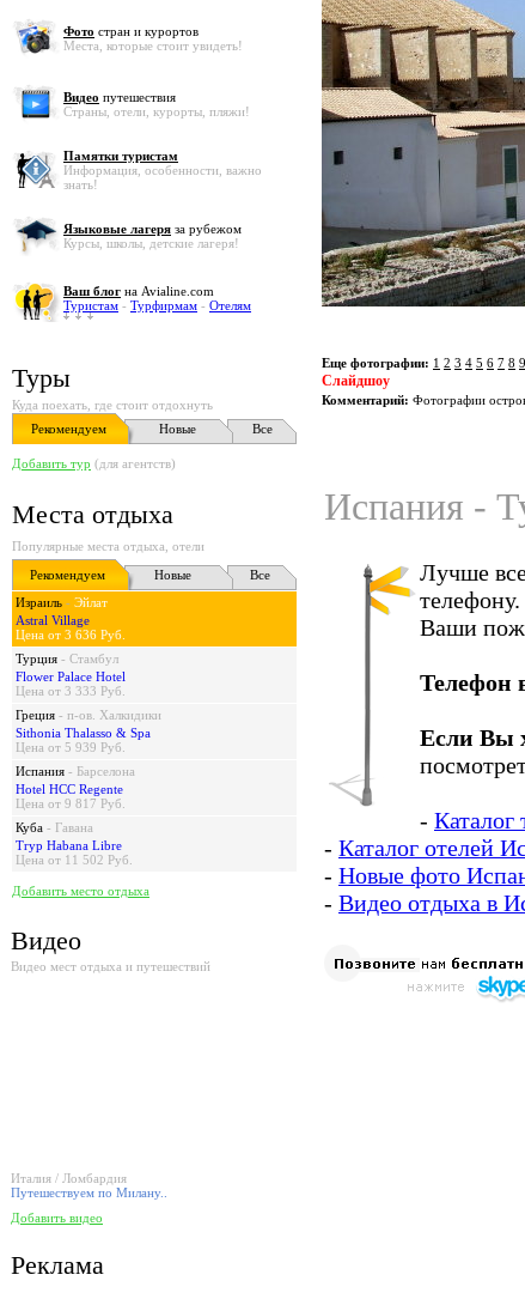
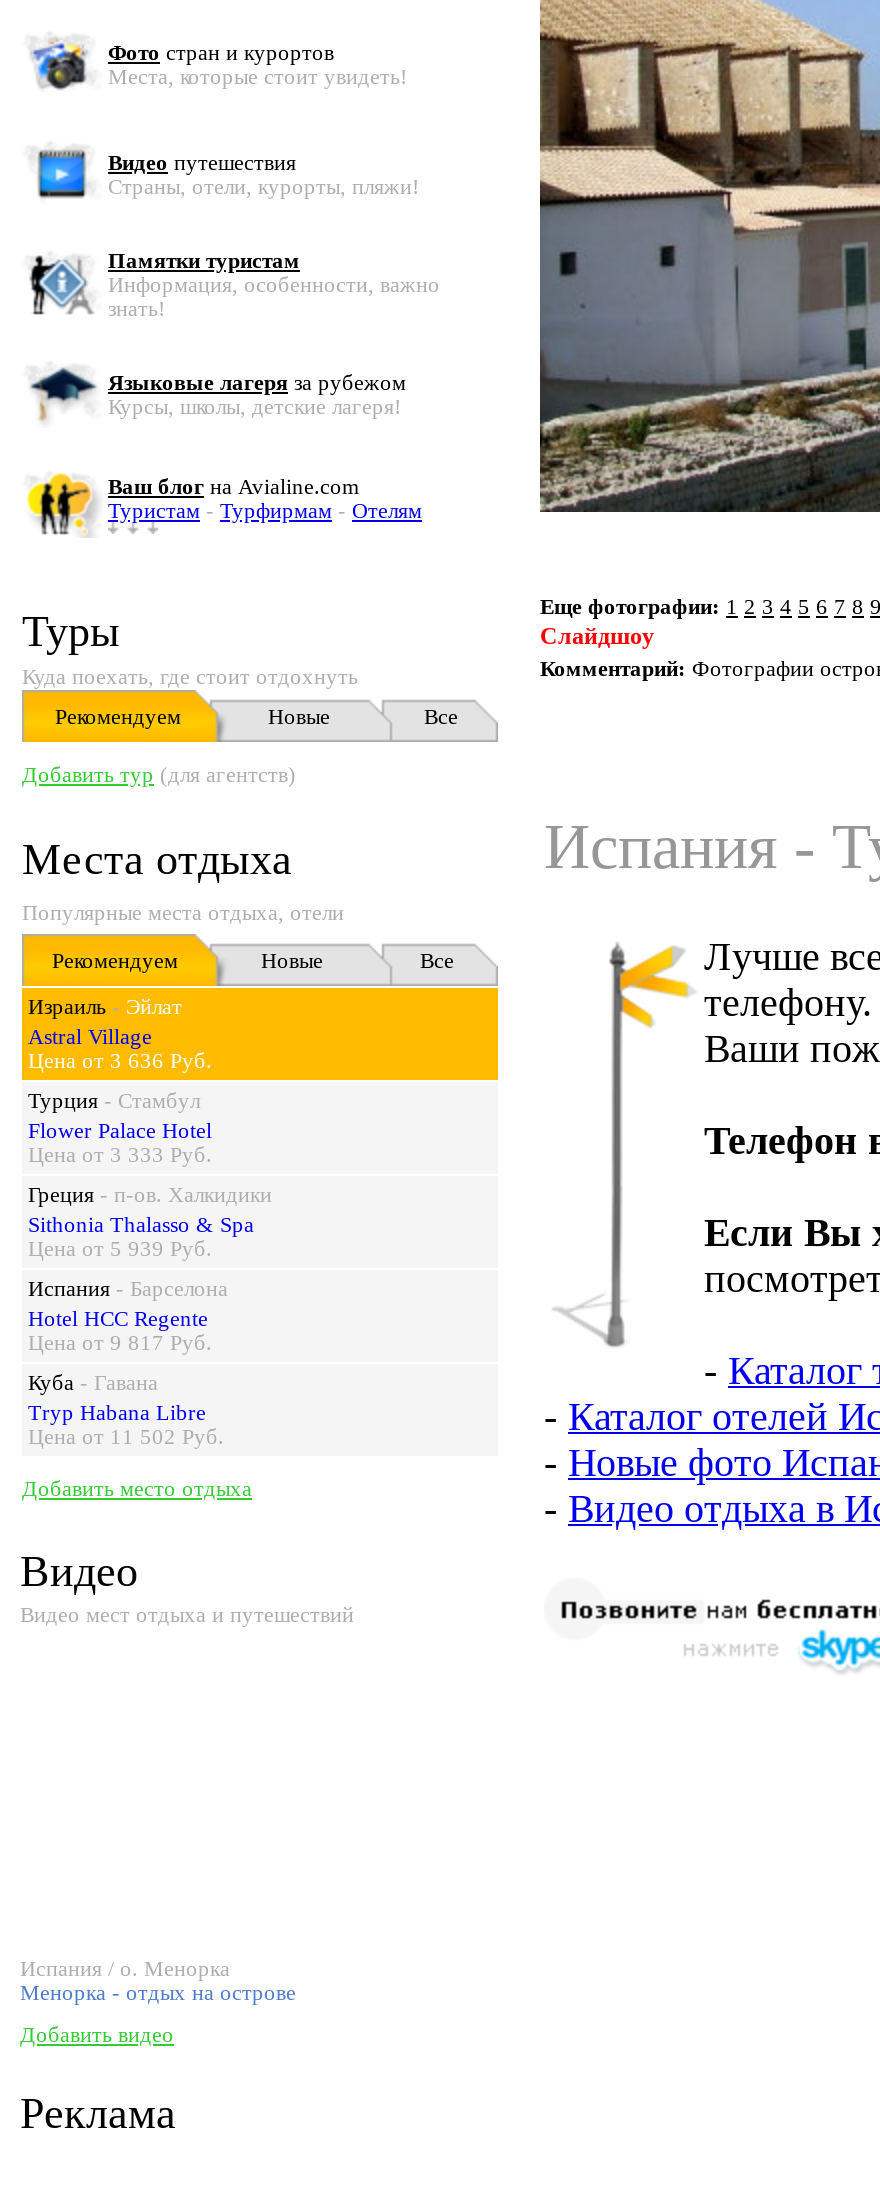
[11,1171,167,1200] Италия / Ломбардия | Путешествуем по Милану.. -> [20,1956,296,2004] Испания / о. Менорка | Менорка - отдых на острове

